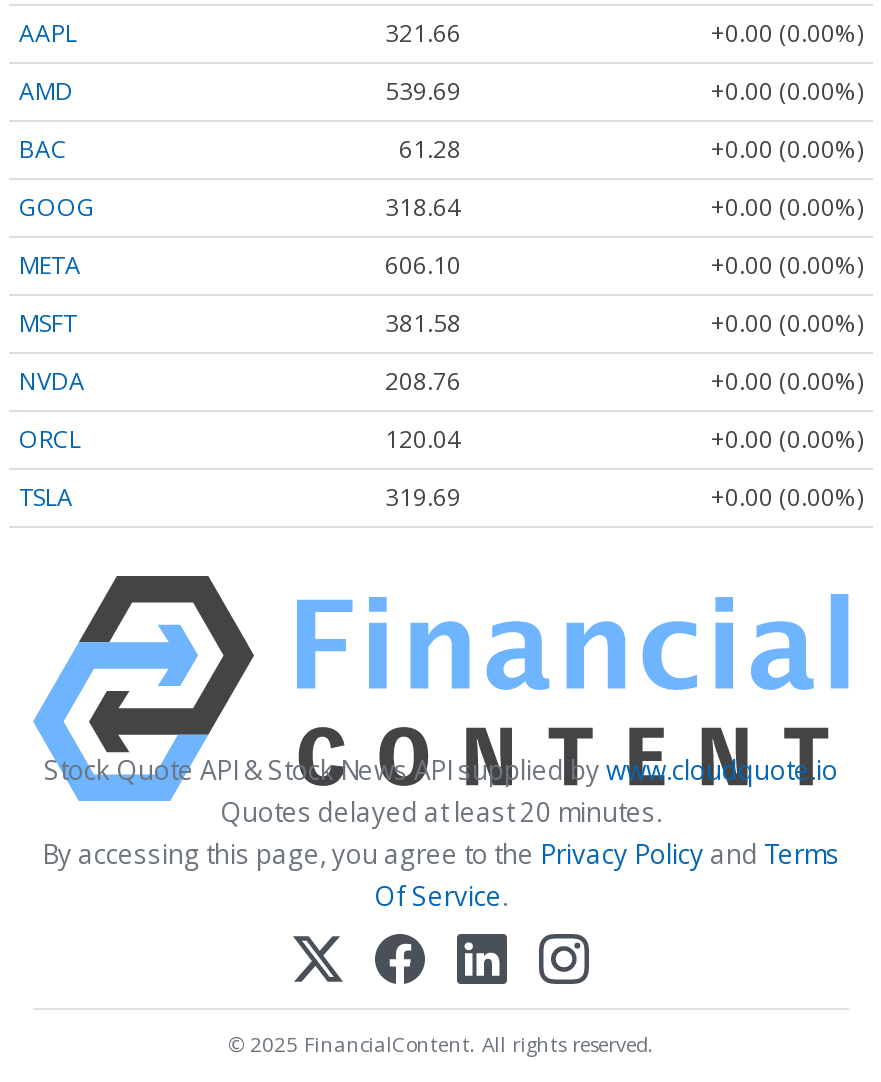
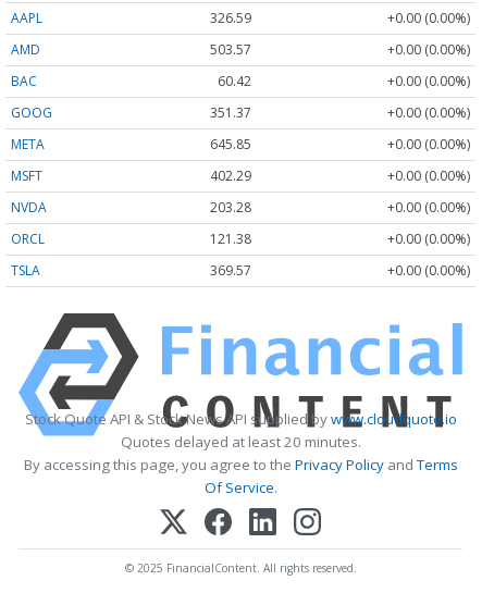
[385,16,461,50] 321.66 -> [210,9,251,27] 326.59
[385,74,461,108] 539.69 -> [210,40,251,59] 503.57
[399,132,461,166] 61.28 -> [218,72,251,90] 60.42
[385,190,461,224] 318.64 -> [210,103,251,122] 351.37
[385,248,461,282] 606.10 -> [210,135,251,153] 645.85
[385,306,461,340] 381.58 -> [210,166,251,185] 402.29
[385,364,461,398] 208.76 -> [210,198,251,216] 203.28
[385,422,461,456] 120.04 -> [210,229,251,248] 121.38
[385,480,461,514] 319.69 -> [210,261,251,280] 369.57

